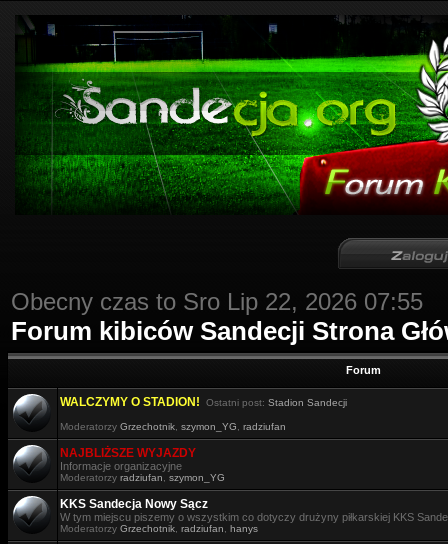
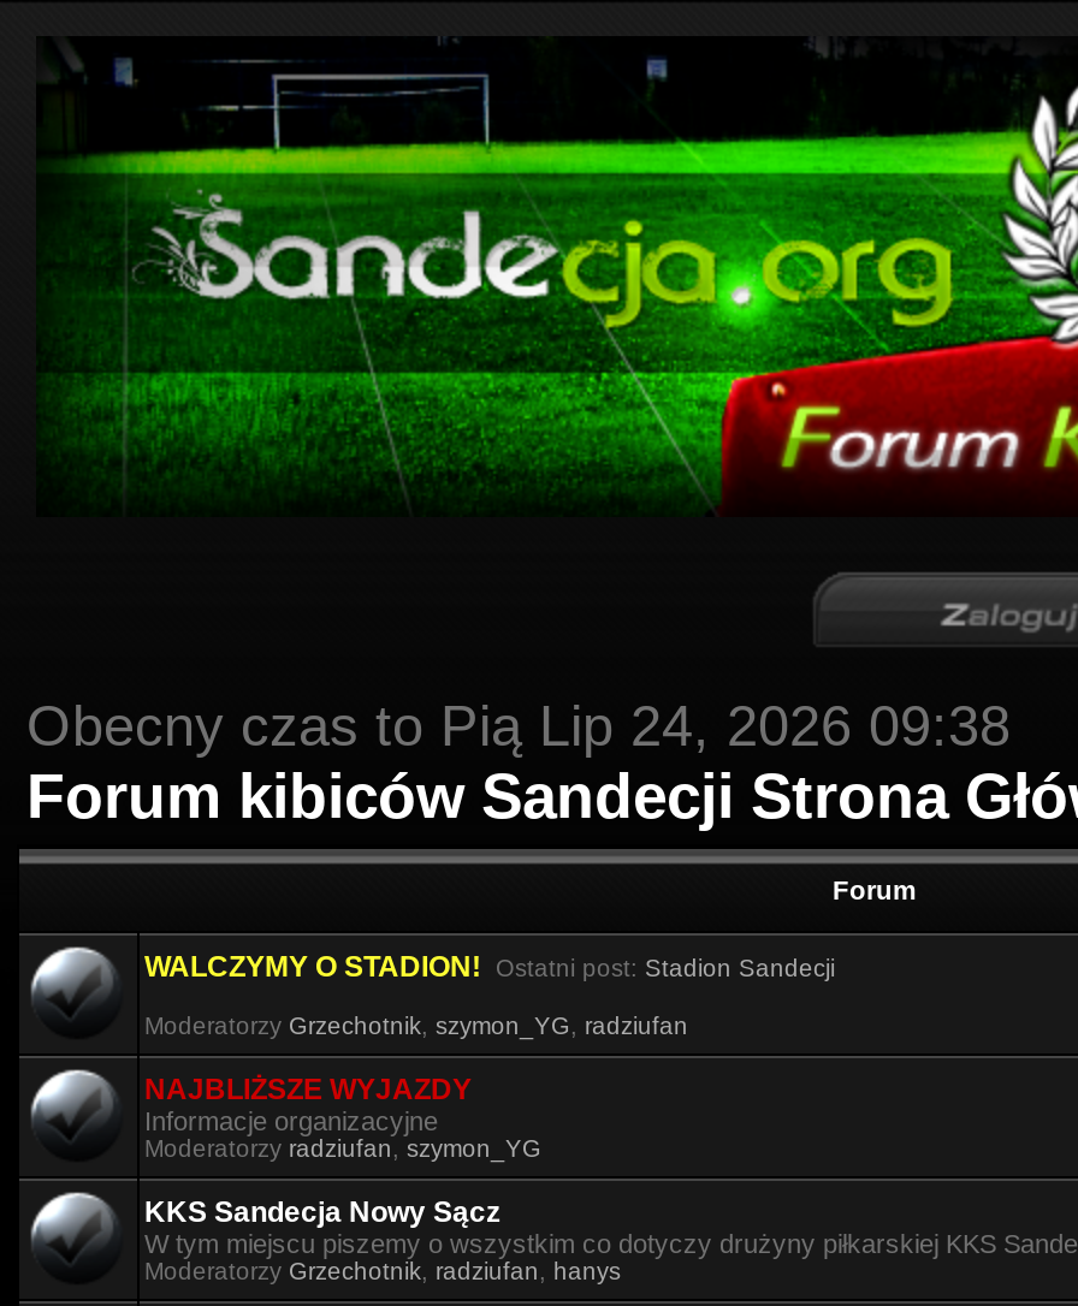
[11,289,423,315] Obecny czas to Sro Lip 22, 2026 07:55 -> [26,695,1011,758] Obecny czas to Pią Lip 24, 2026 09:38

